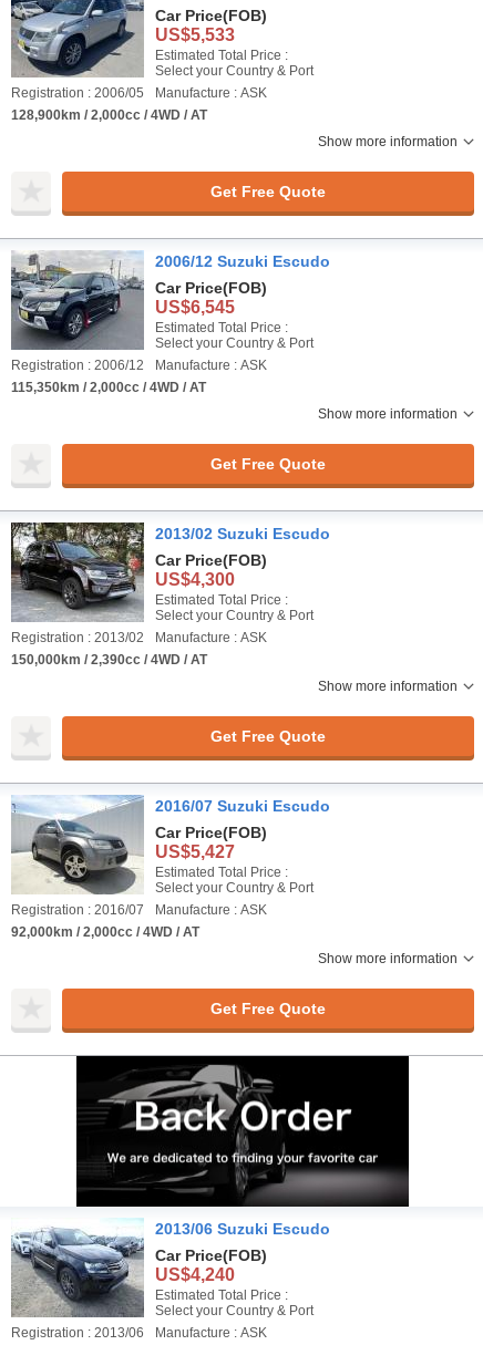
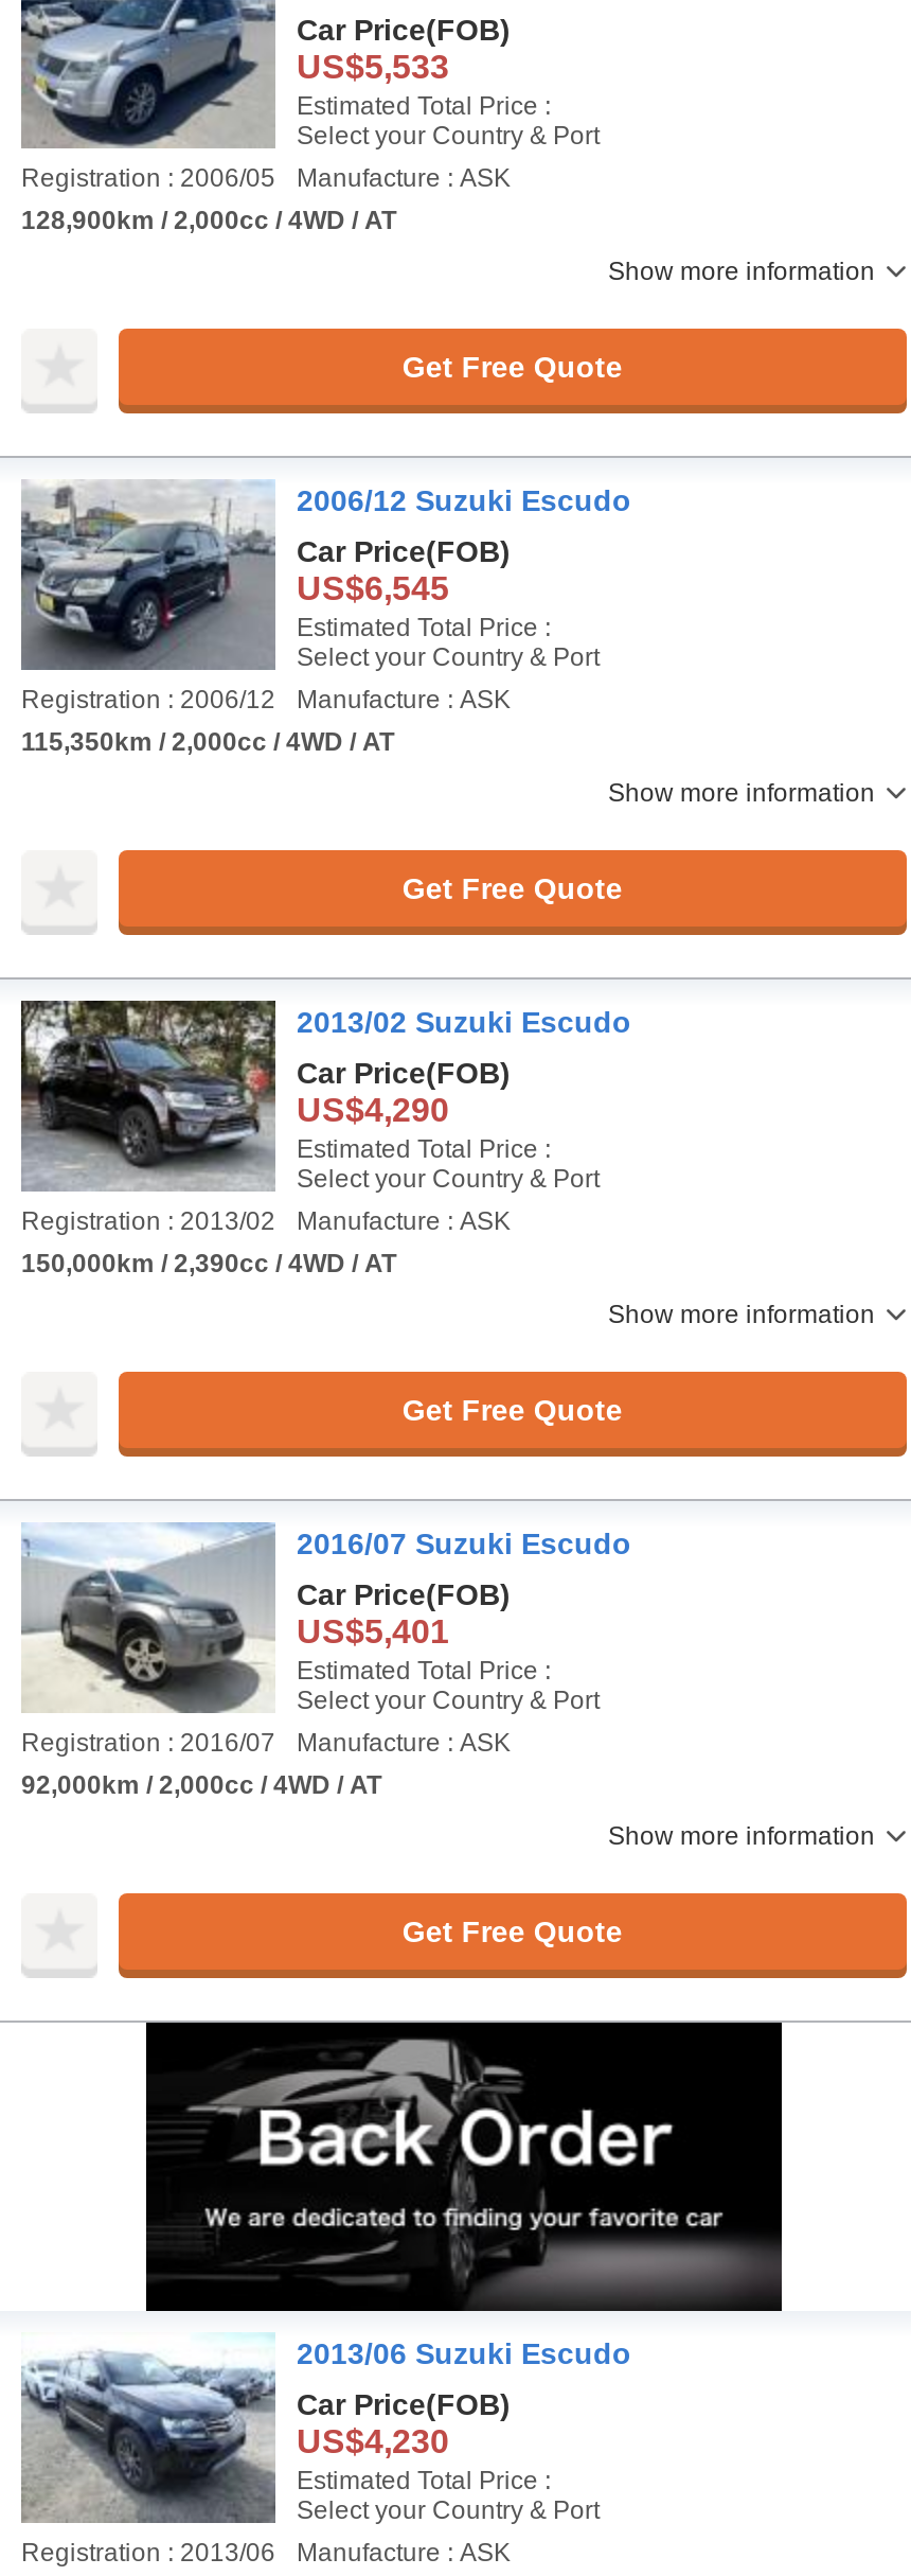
[155,570,235,589] US$4,300 -> [297,1092,449,1128] US$4,290
[155,842,235,861] US$5,427 -> [297,1613,449,1649] US$5,401
[155,1265,235,1284] US$4,240 -> [297,2423,449,2459] US$4,230

